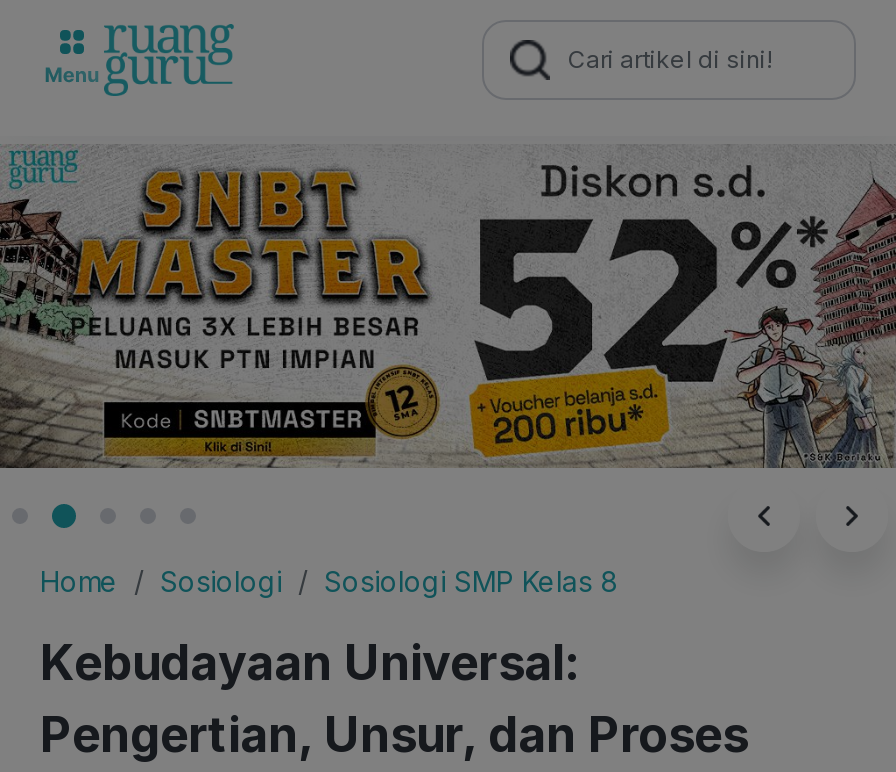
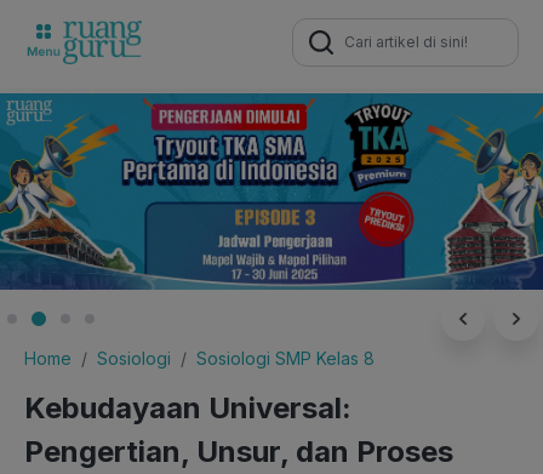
[6,144,890,470] [image] -> [4,92,539,291] [image]

